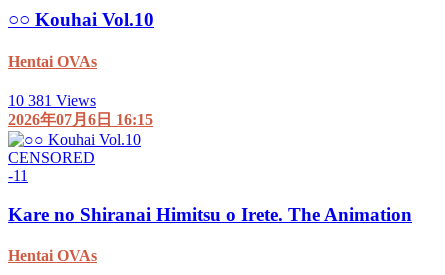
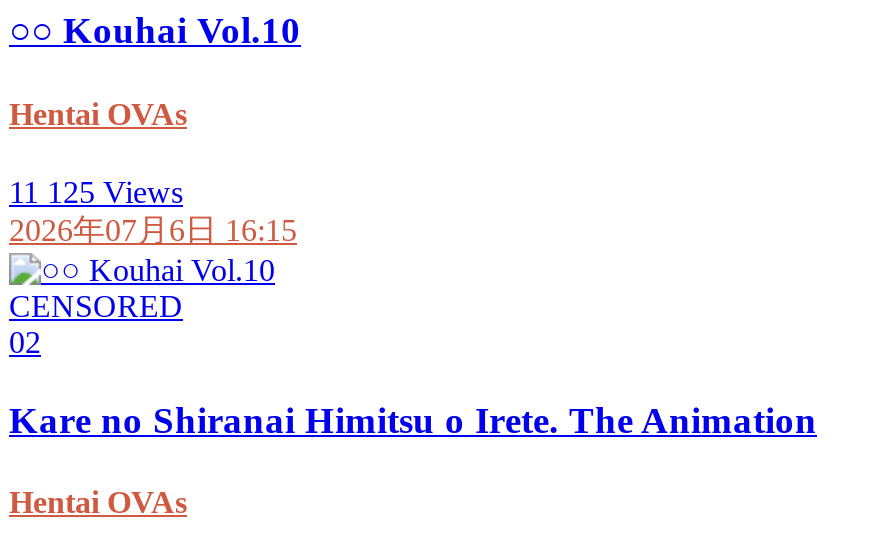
[8,92,96,109] 10 381 Views -> [9,175,183,209] 11 125 Views
[8,167,28,184] -11 -> [9,325,41,359] 02

